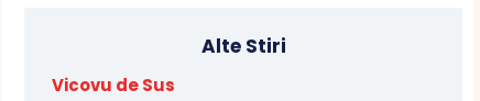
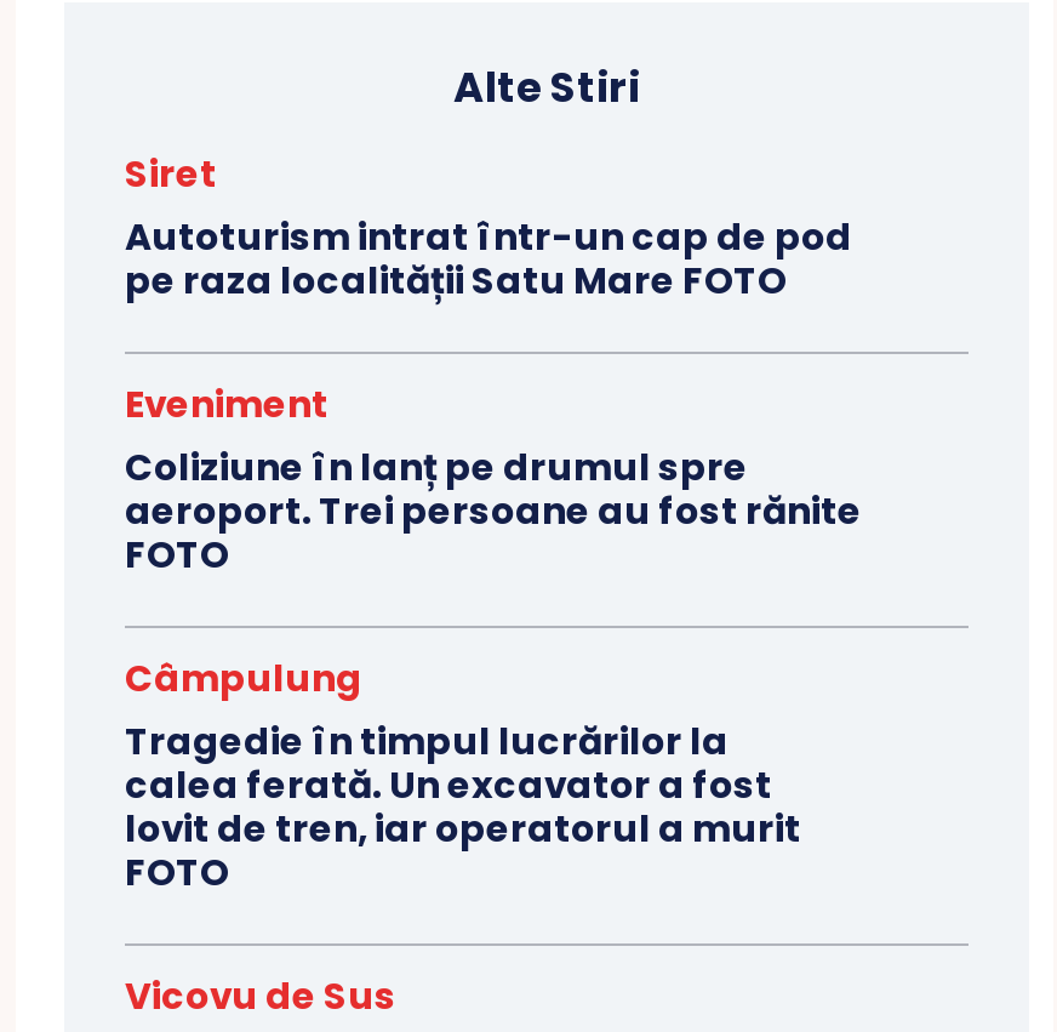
none -> [125,149,862,898] Siret | Autoturism intrat într-un cap de pod | pe raza localității Satu Mare FOTO | Eveniment | Coliziune în lanț pe drumul spre | aeroport. Trei persoane au fost rănite | FOTO | Câmpulung | Tragedie în timpul lucrărilor la | calea ferată. Un excavator a fost | lovit de tren, iar operatorul a murit | FOTO

